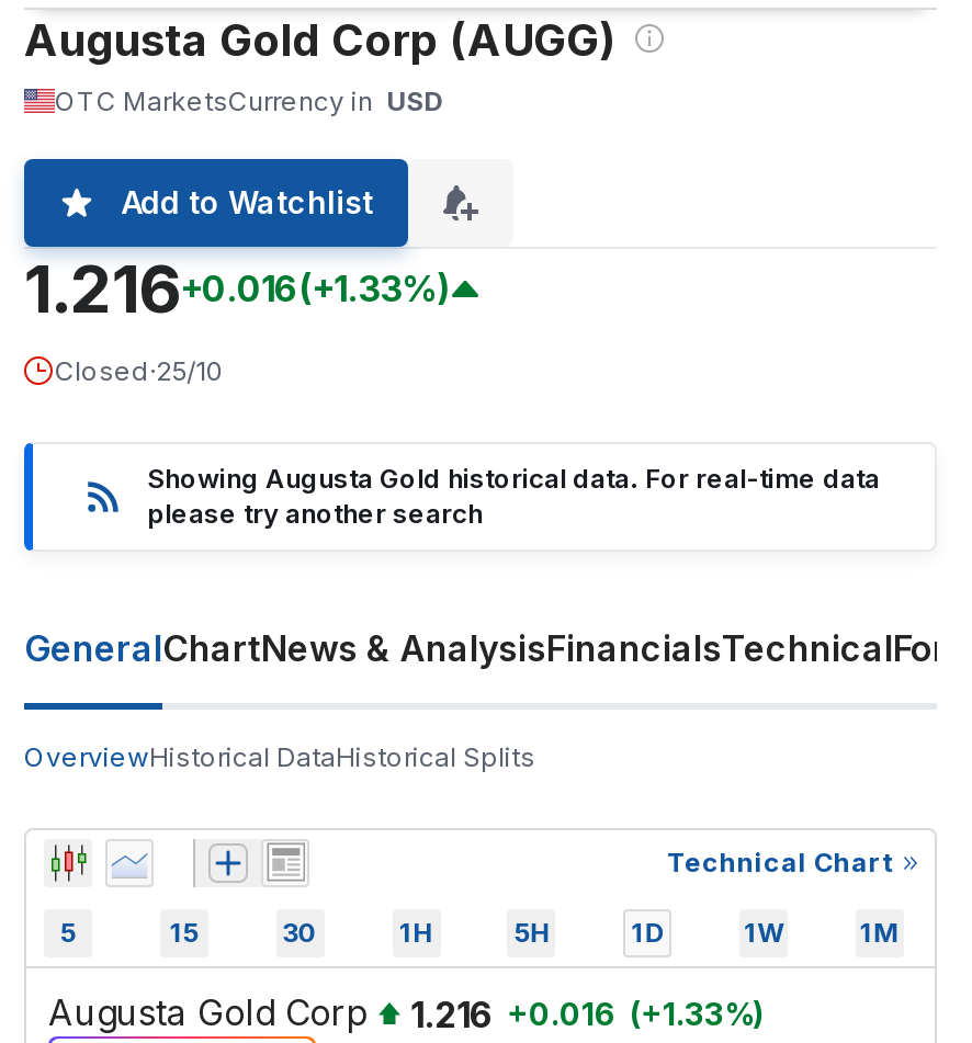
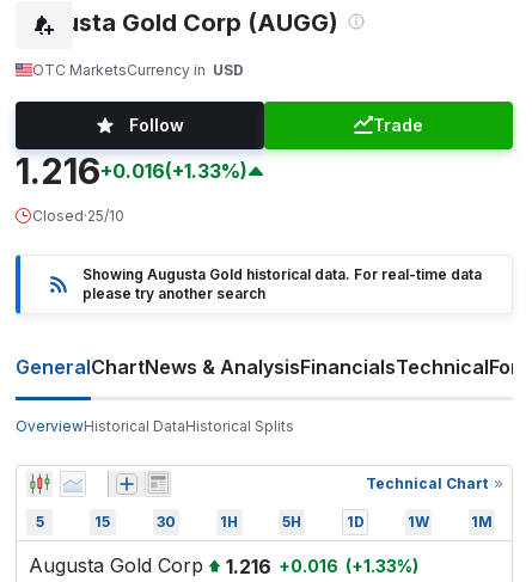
[121,183,373,220] Add to Watchlist -> [129,114,423,135] Follow | Trade

